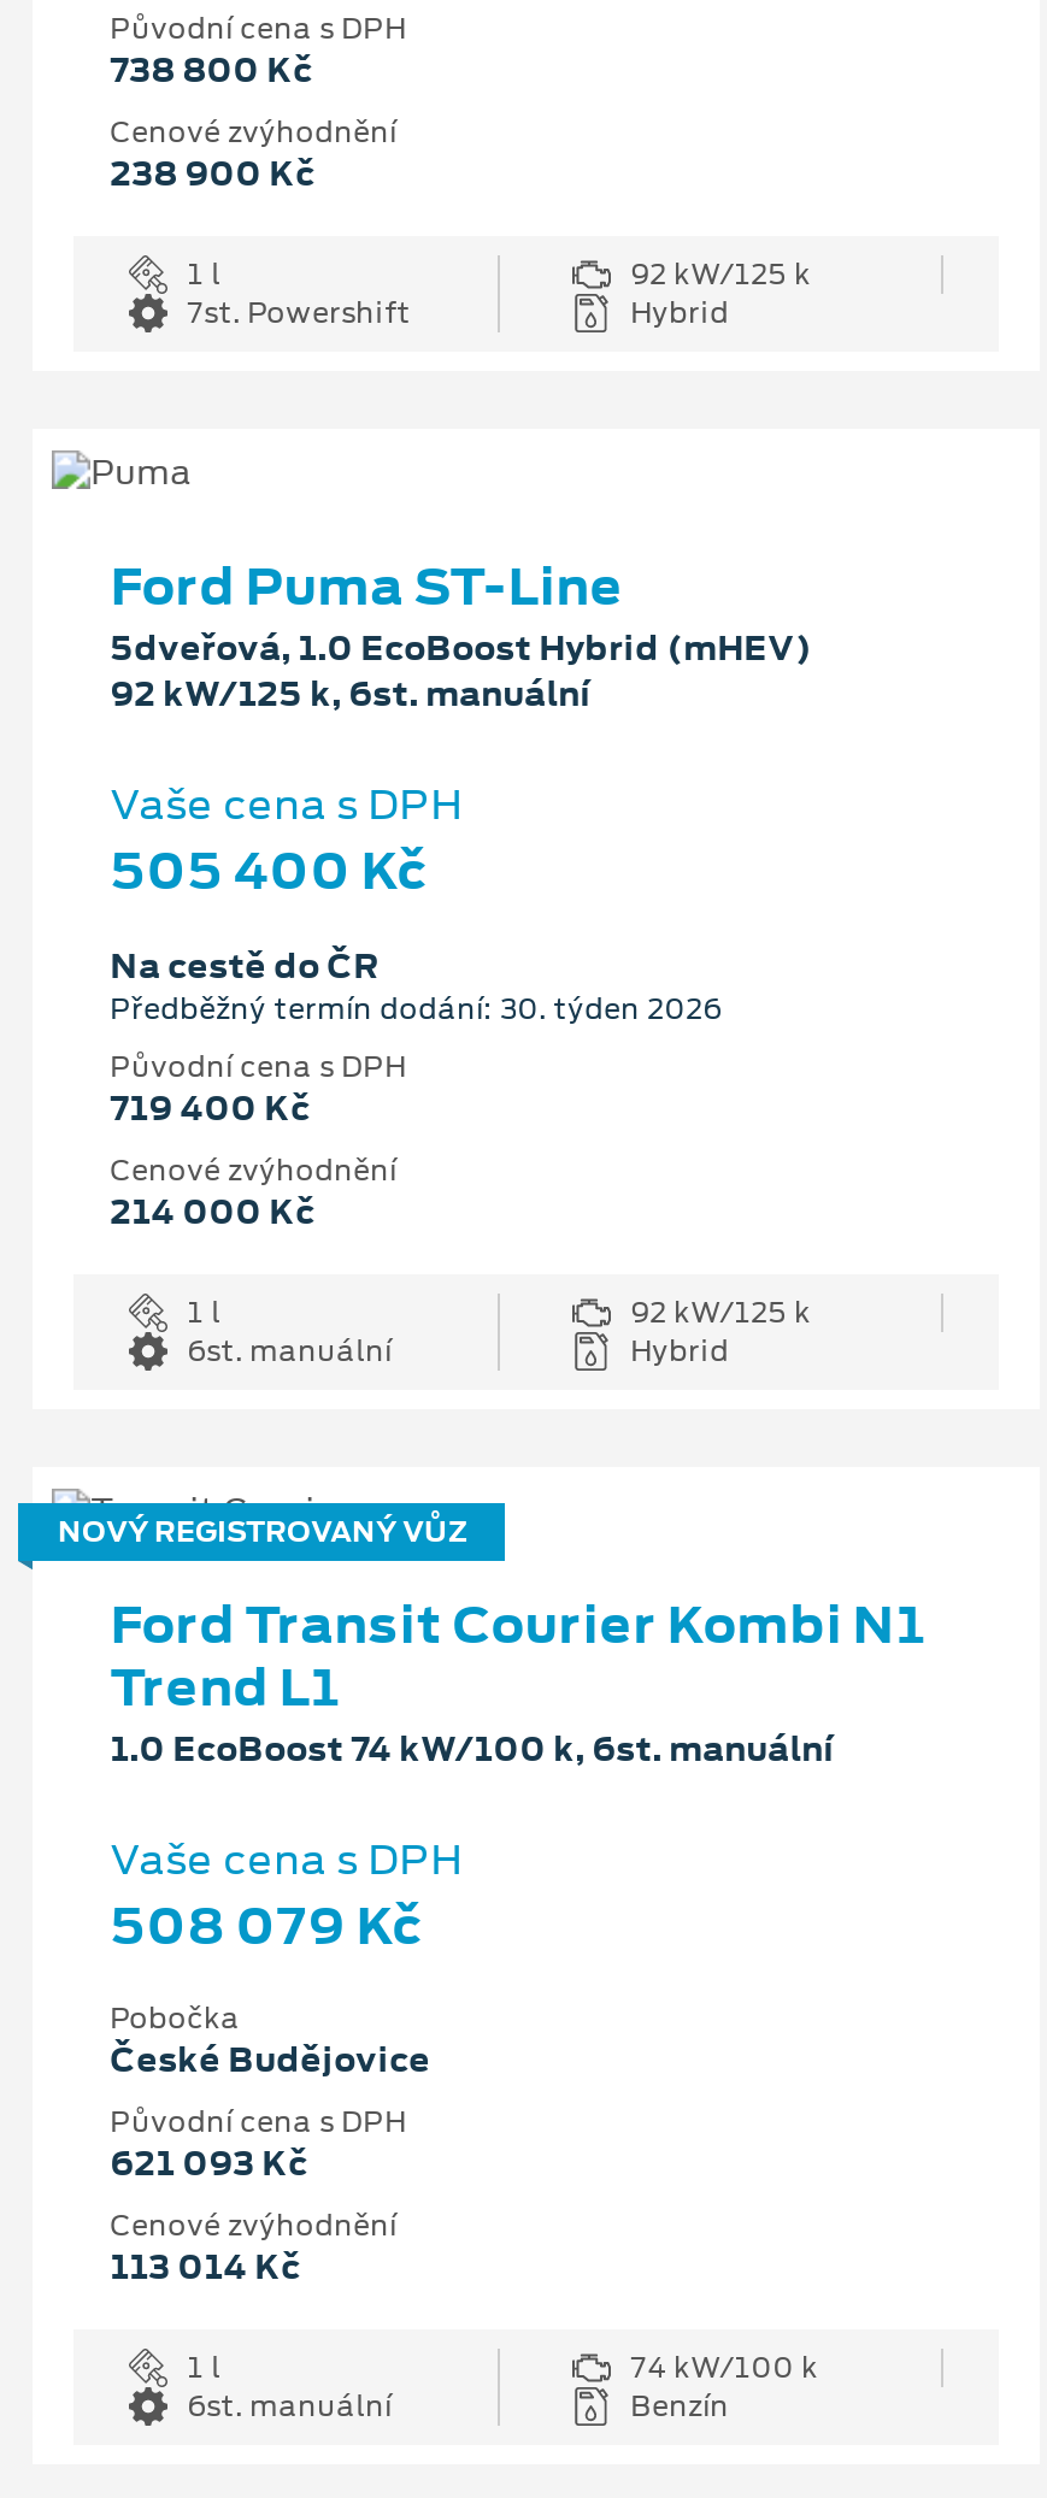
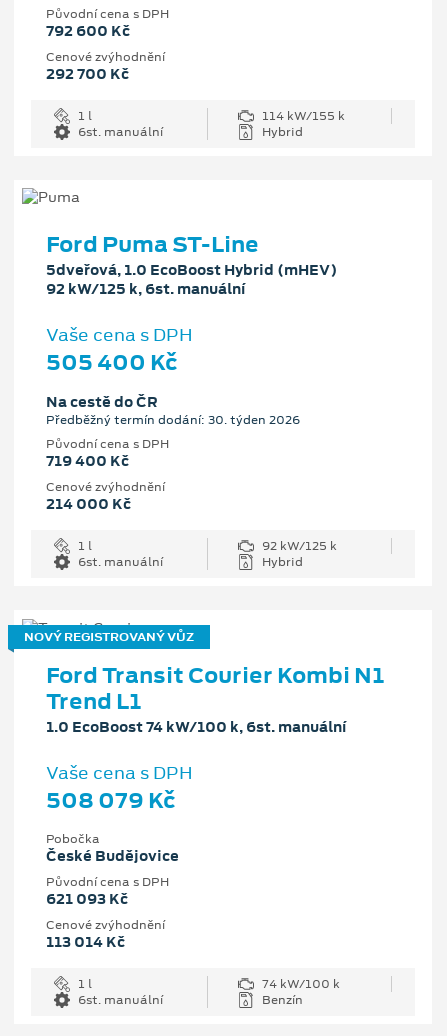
[110,47,312,95] 738 800 Kč -> [46,21,130,41] 792 600 Kč
[110,151,314,199] 238 900 Kč -> [46,64,129,84] 292 700 Kč
[187,257,811,334] 92 kW/125 k | 7st. Powershift -> [78,108,345,140] 114 kW/155 k | 6st. manuální

